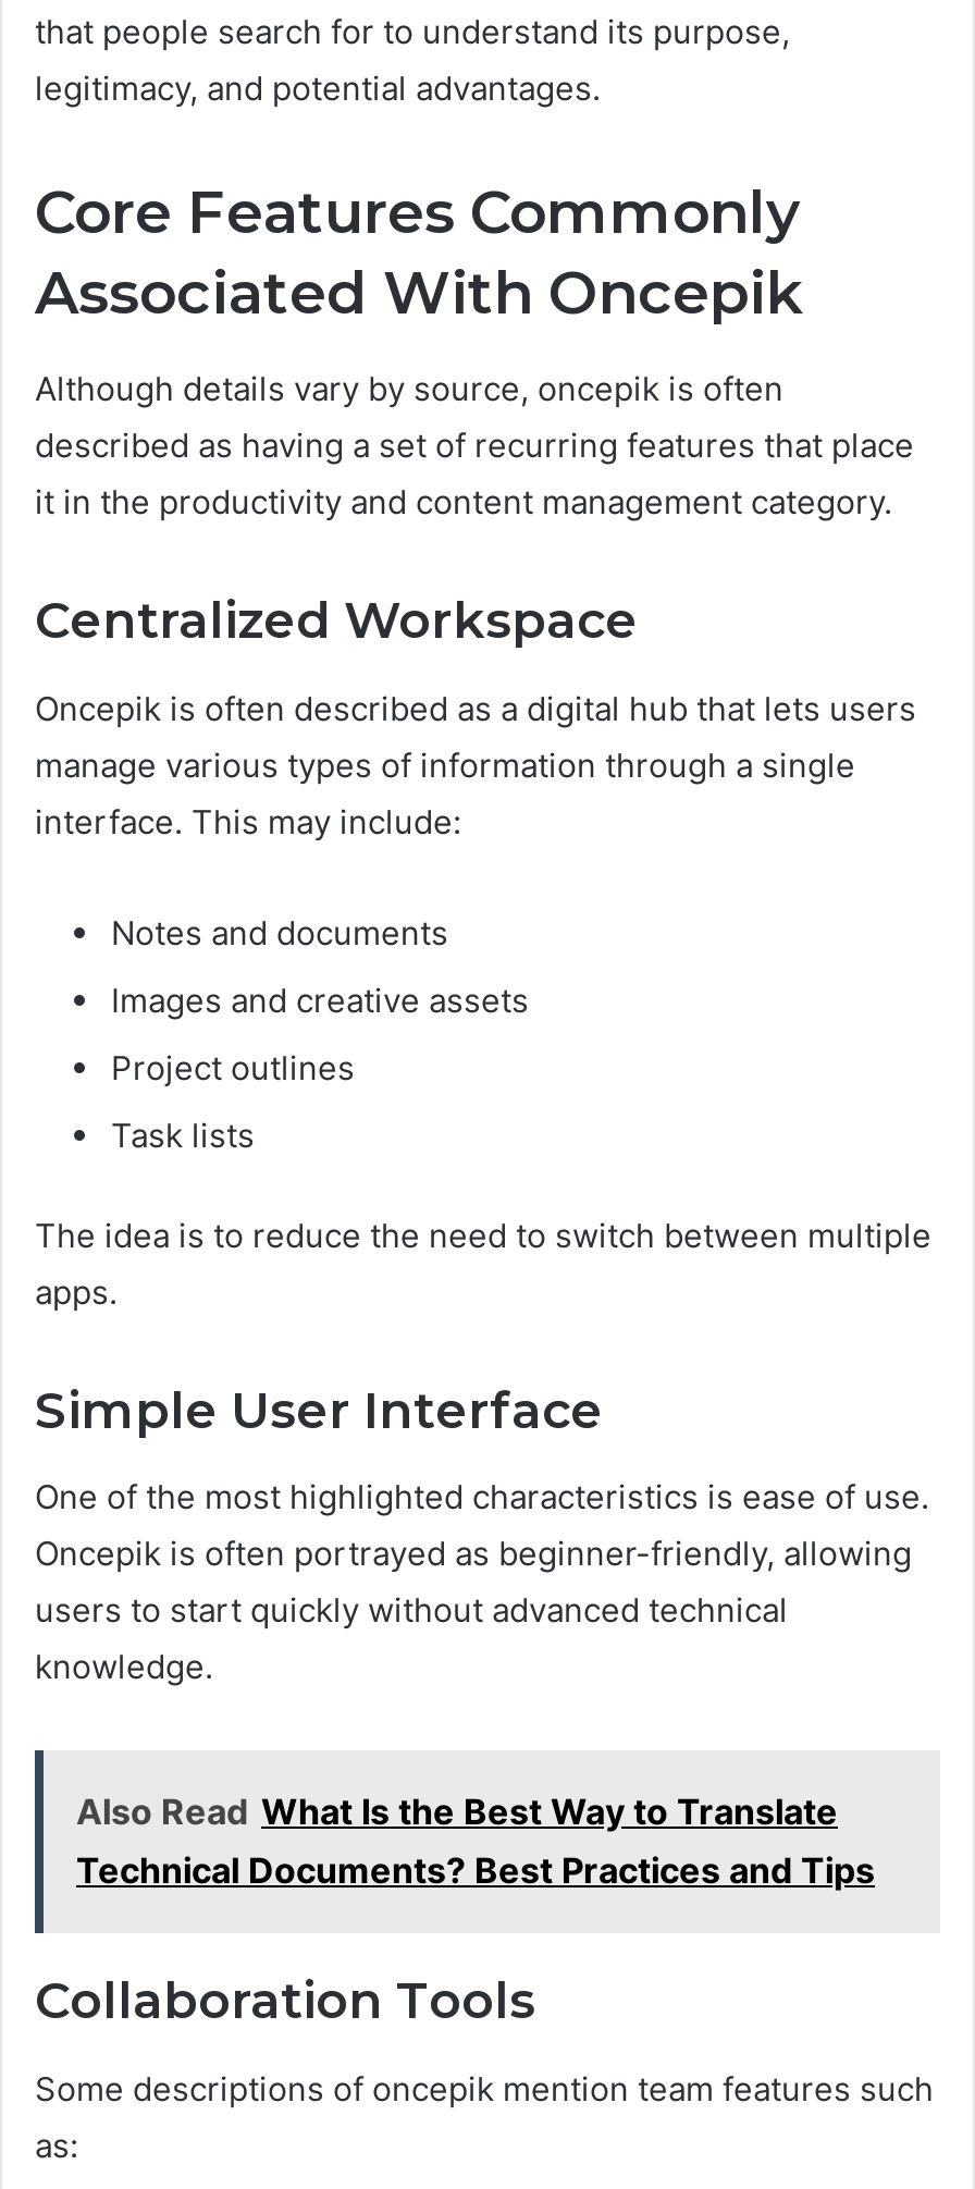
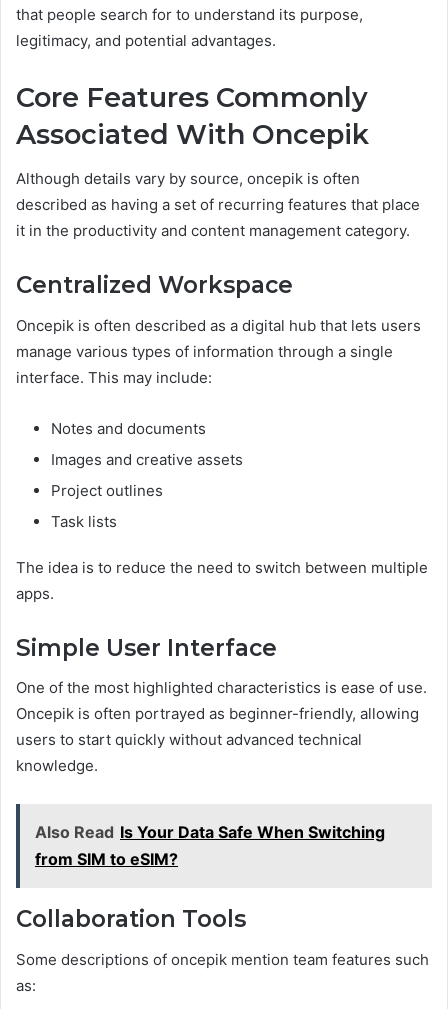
[76,1790,875,1892] Also Read What Is the Best Way to Translate | Technical Documents? Best Practices and Tips -> [35,822,385,869] Also Read Is Your Data Safe When Switching | from SIM to eSIM?

